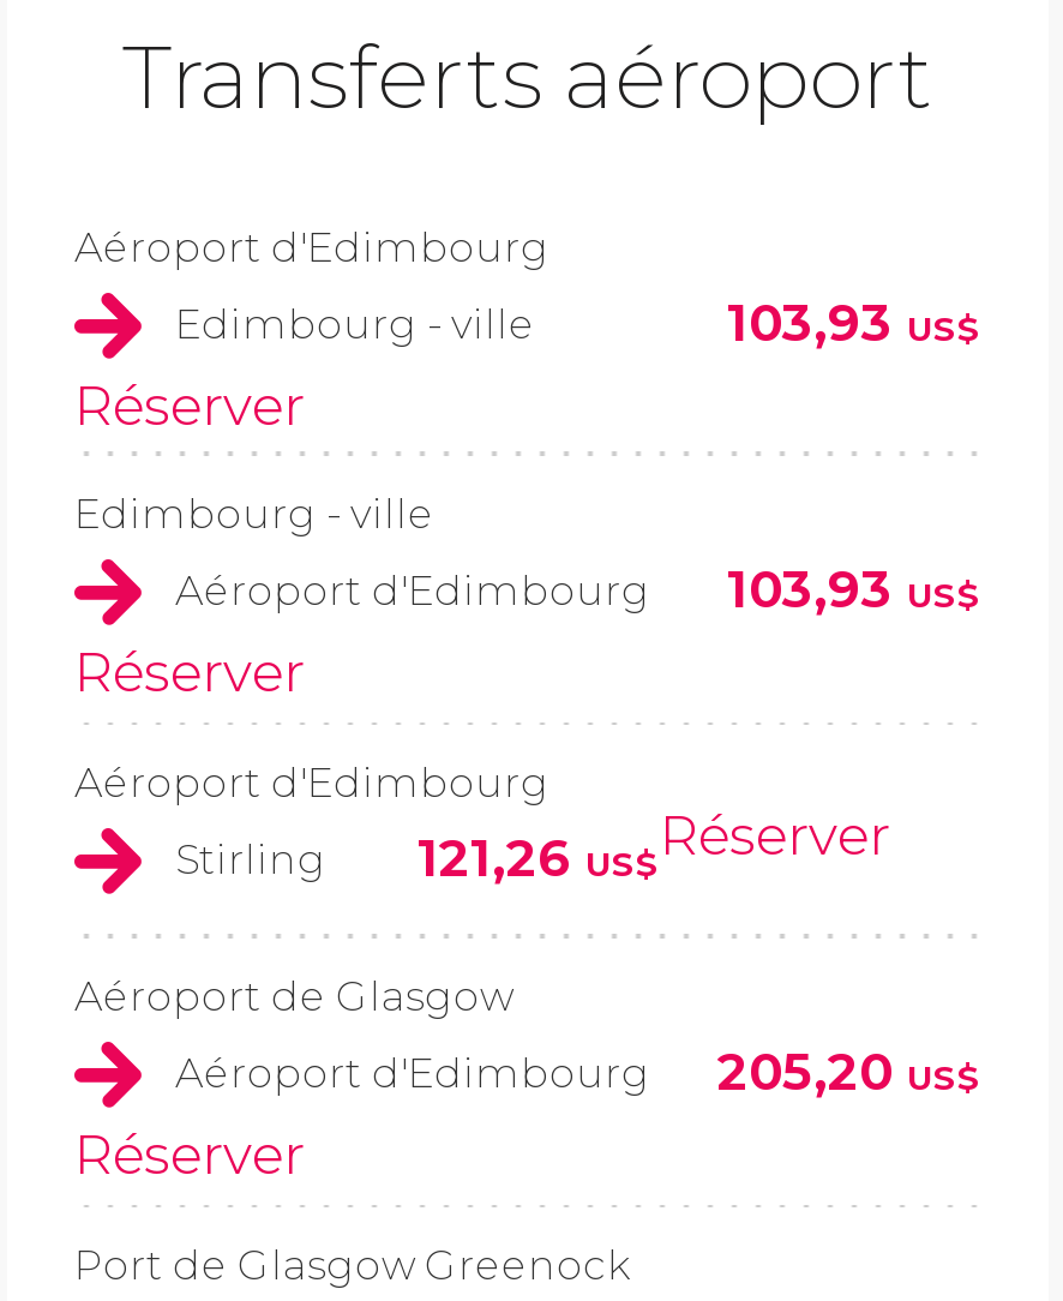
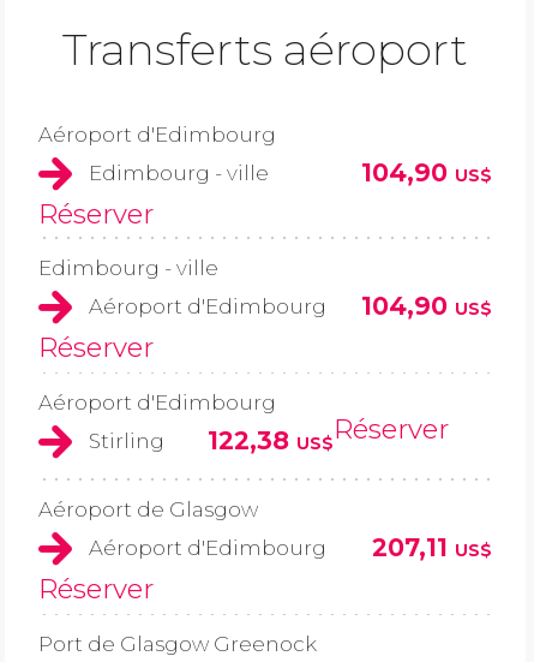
[727,292,981,352] 103,93 US$ -> [361,157,492,187] 104,90 US$
[175,560,981,620] Aéroport d'Edimbourg 103,93 US$ -> [89,291,492,321] Aéroport d'Edimbourg 104,90 US$
[175,801,890,887] Stirling 121,26 US$Réserver -> [89,412,449,455] Stirling 122,38 US$Réserver
[175,1042,981,1102] Aéroport d'Edimbourg 205,20 US$ -> [89,532,492,563] Aéroport d'Edimbourg 207,11 US$

